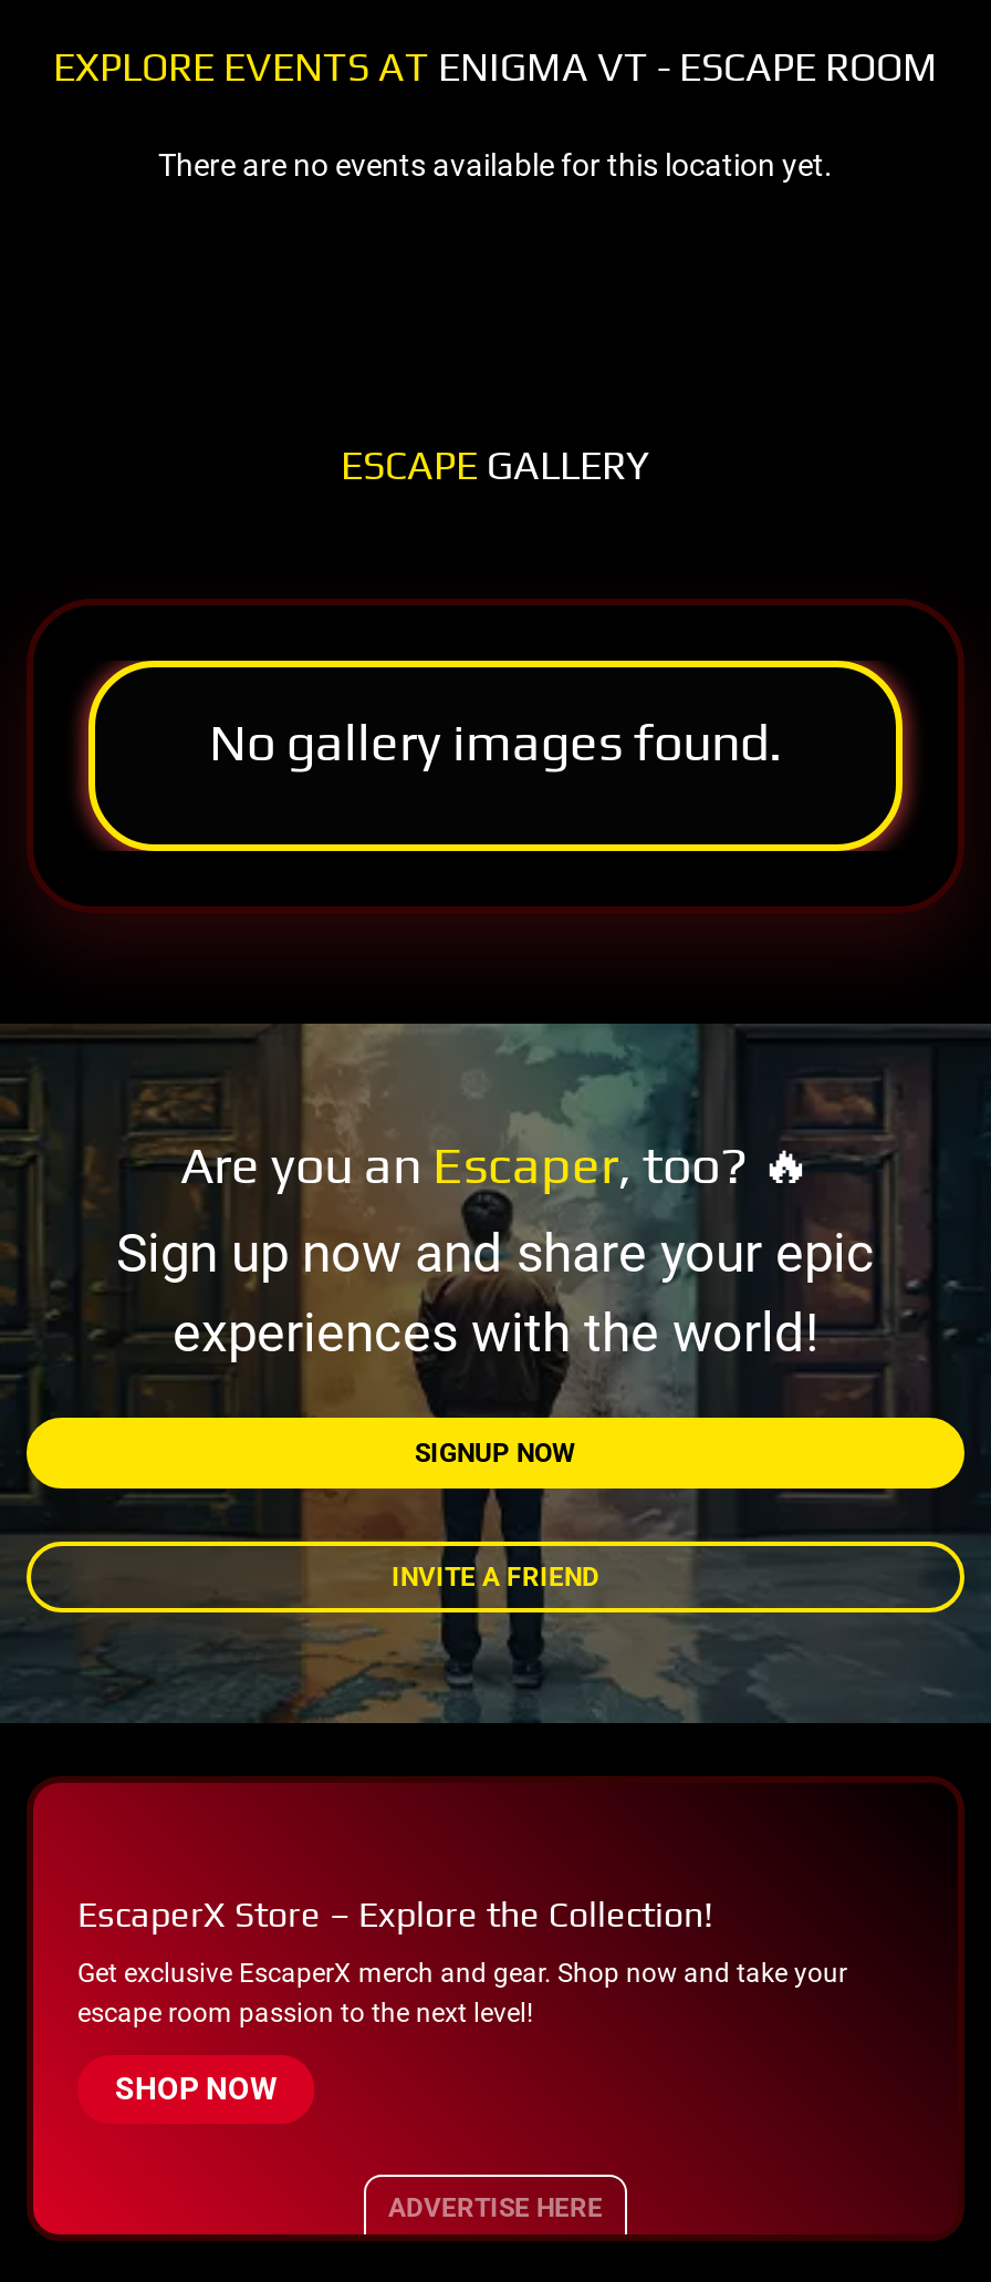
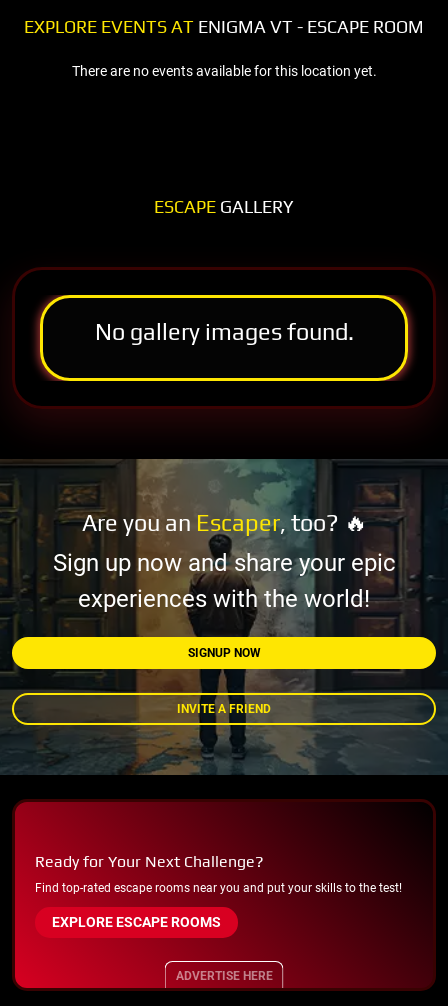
[77,1893,712,1935] EscaperX Store – Explore the Collection! -> [35,852,264,871] Ready for Your Next Challenge?
[77,1957,847,2028] Get exclusive EscaperX merch and gear. Shop now and take your | escape room passion to the next level! -> [35,881,402,895] Find top-rated escape rooms near you and put your skills to the test!
[115,2070,277,2105] SHOP NOW -> [52,914,221,930] EXPLORE ESCAPE ROOMS

